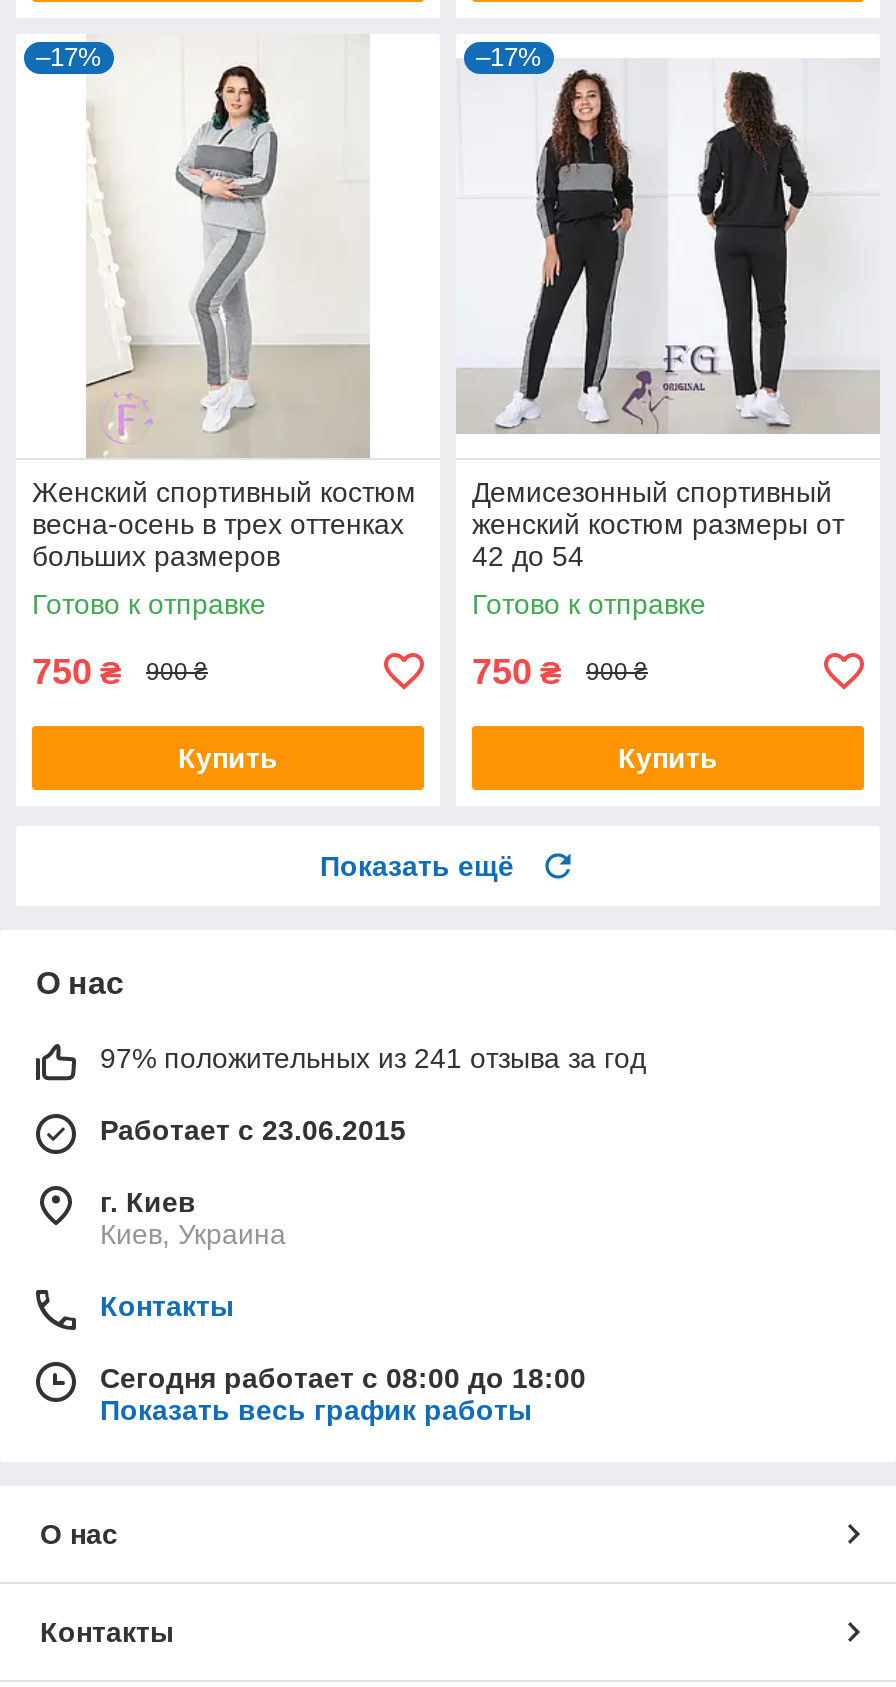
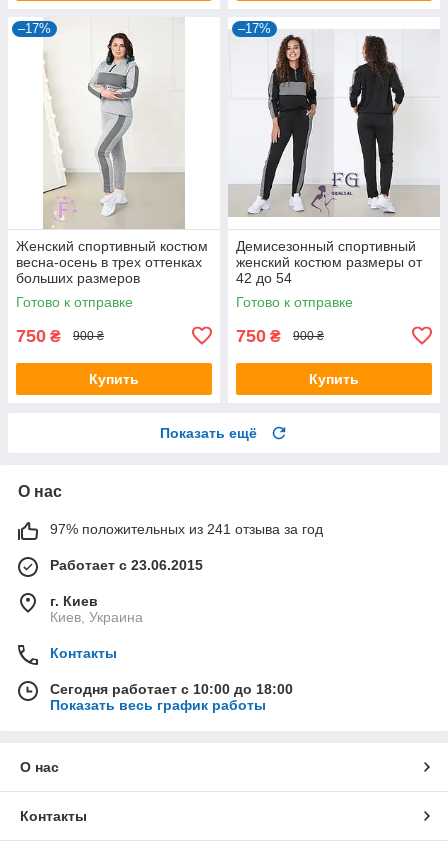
[100,1362,586,1394] Сегодня работает с 08:00 до 18:00 -> [50,681,293,697] Сегодня работает с 10:00 до 18:00

